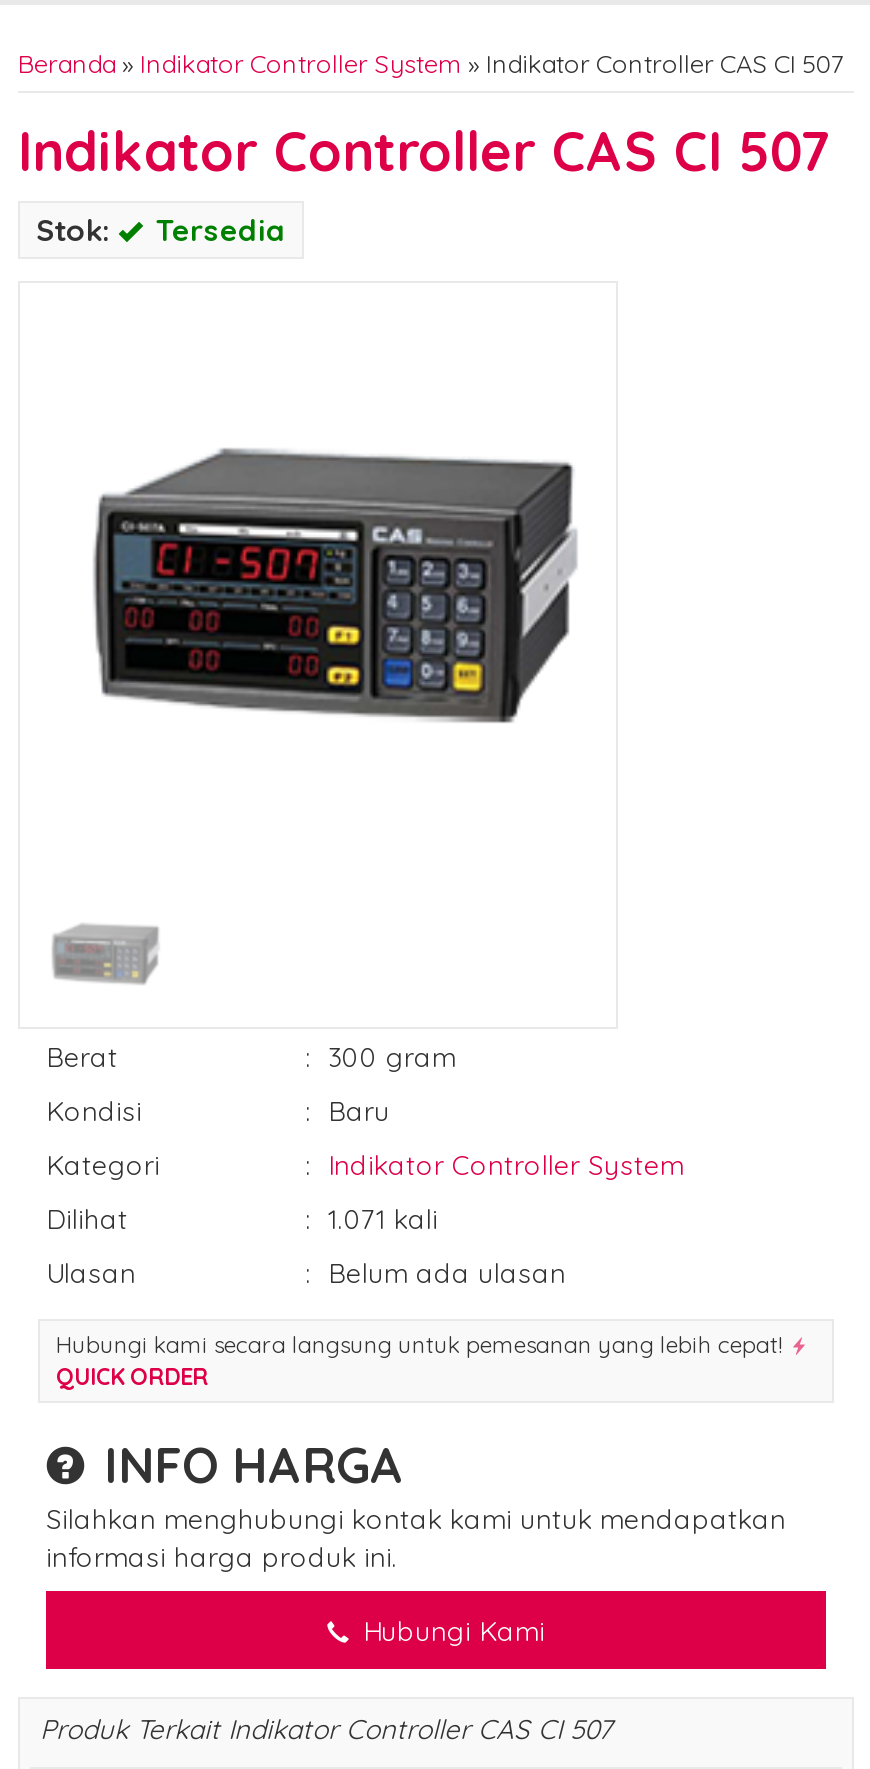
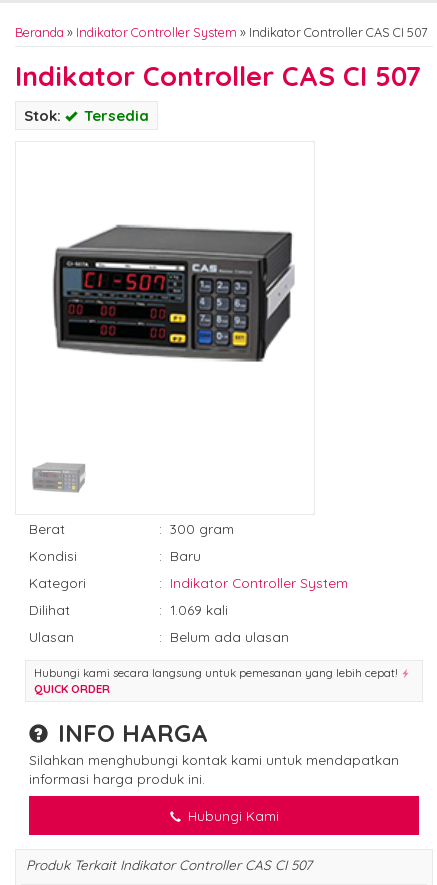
[306,1201,438,1235] : 1.071 kali -> [159,601,228,618] : 1.069 kali

